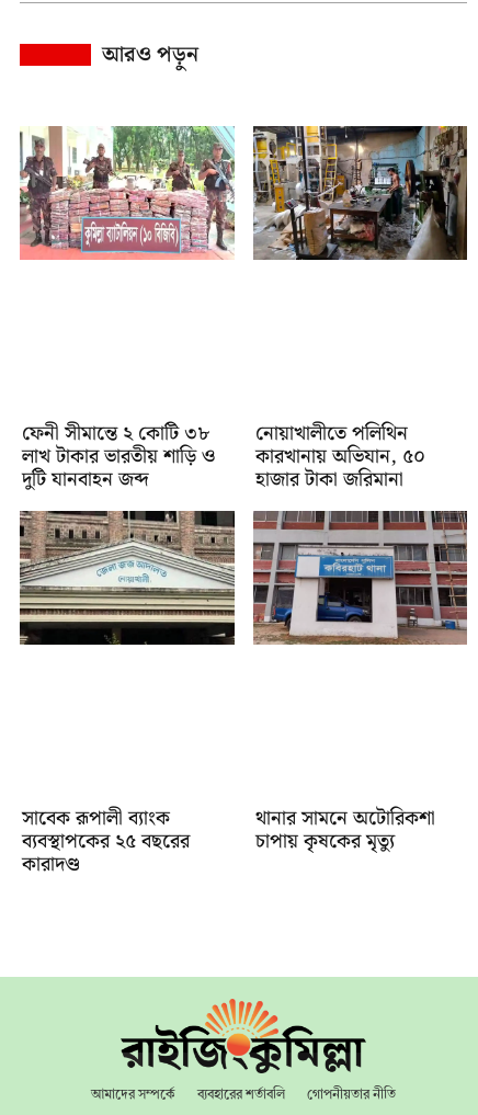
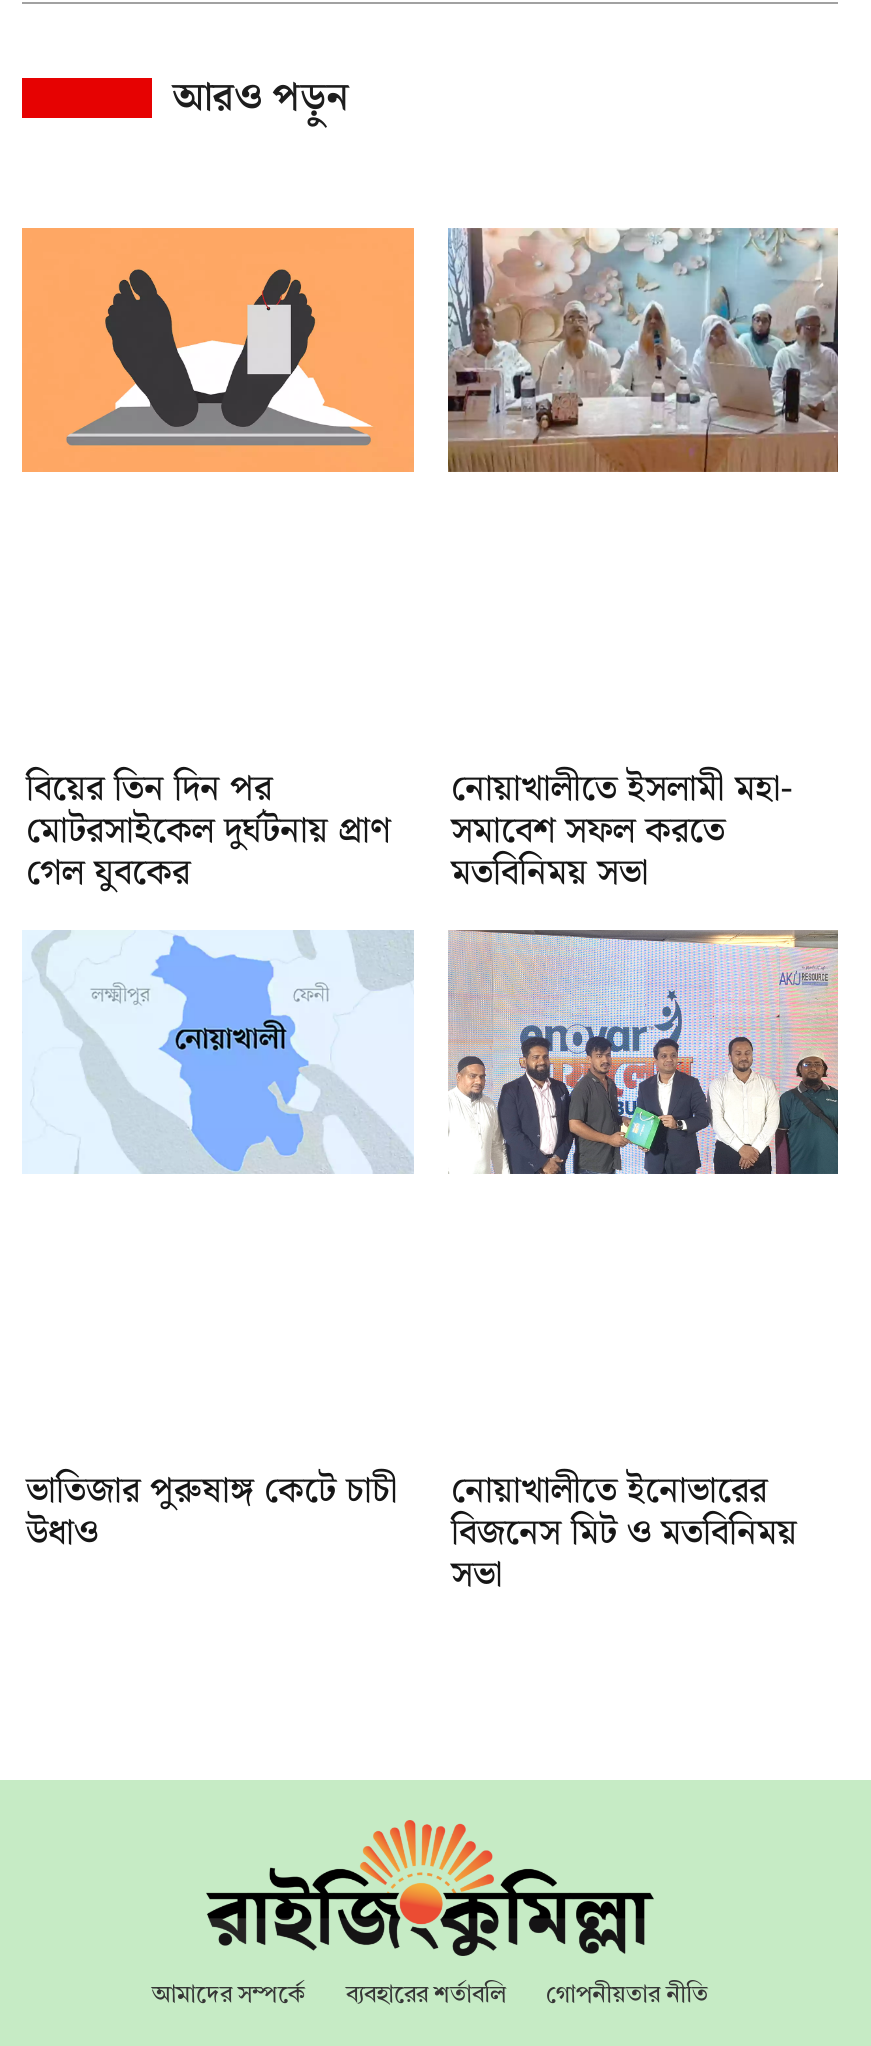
[19,125,236,260] [image] -> [20,226,416,472] [image]
[252,125,468,261] [image] -> [446,228,840,474] [image]
[22,418,215,496] ফেনী সীমান্তে ২ কোটি ৩৮ | লাখ টাকার ভারতীয় শাড়ি ও | দুটি যানবাহন জব্দ -> [26,760,390,902] বিয়ের তিন দিন পর | মোটরসাইকেল দুর্ঘটনায় প্রাণ | গেল যুবকের
[255,418,425,496] নোয়াখালীতে পলিথিন | কারখানায় অভিযান, ৫০ | হাজার টাকা জরিমানা -> [451,760,793,902] নোয়াখালীতে ইসলামী মহা- | সমাবেশ সফল করতে | মতবিনিময় সভা
[19,510,236,646] [image] -> [22,930,414,1174] [image]
[252,511,468,646] [image] -> [448,930,840,1176] [image]
[22,803,190,881] সাবেক রূপালী ব্যাংক | ব্যবস্থাপকের ২৫ বছরের | কারাদণ্ড -> [26,1463,398,1563] ভাতিজার পুরুষাঙ্গ কেটে চাচী | উধাও
[255,803,435,858] থানার সামনে অটোরিকশা | চাপায় কৃষকের মৃত্যু -> [451,1463,797,1605] নোয়াখালীতে ইনোভারের | বিজনেস মিট ও মতবিনিময় | সভা

